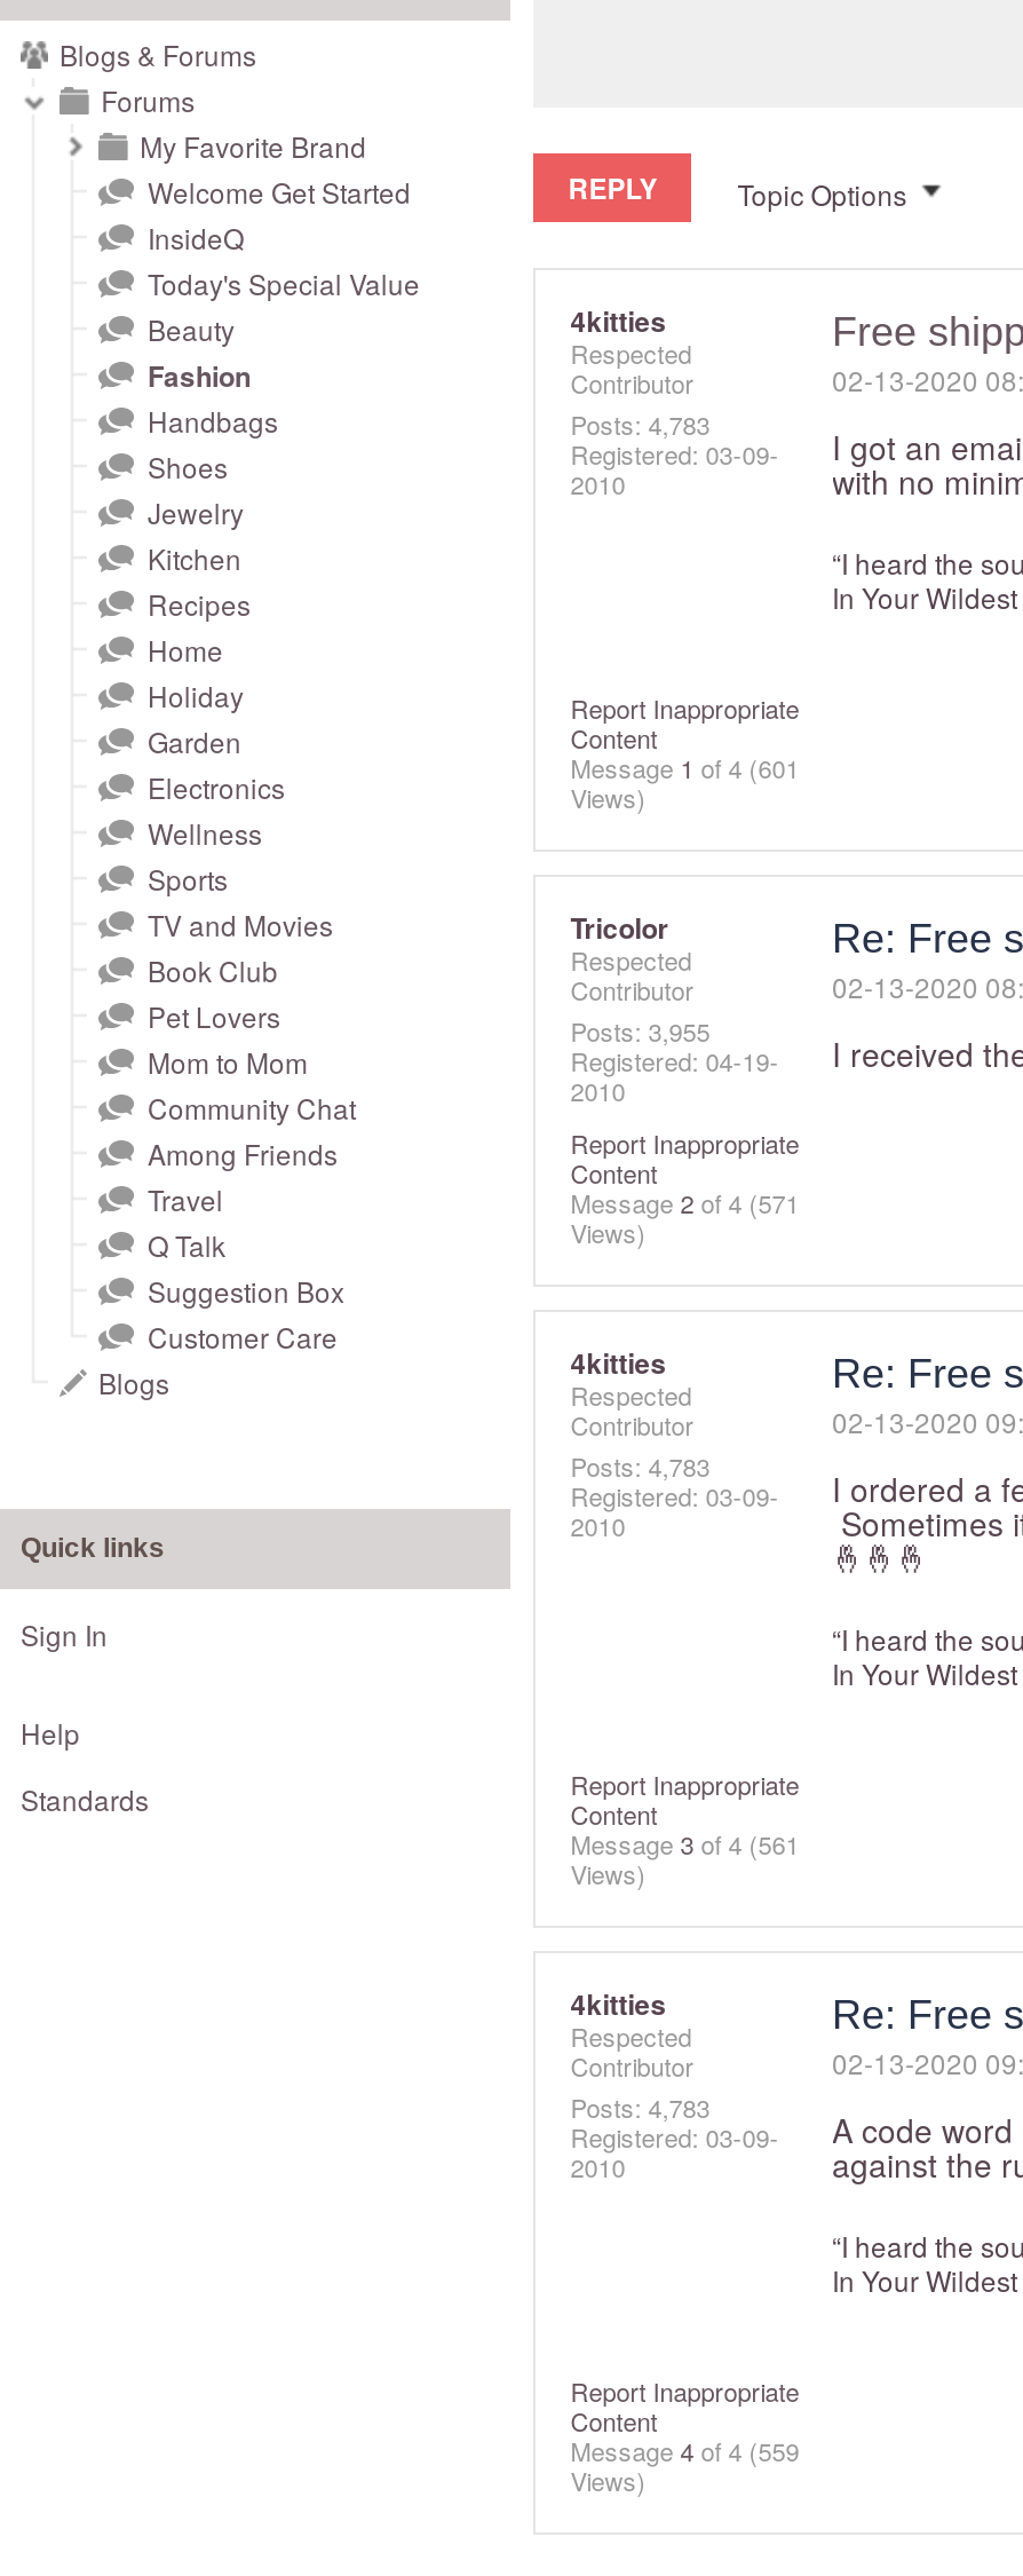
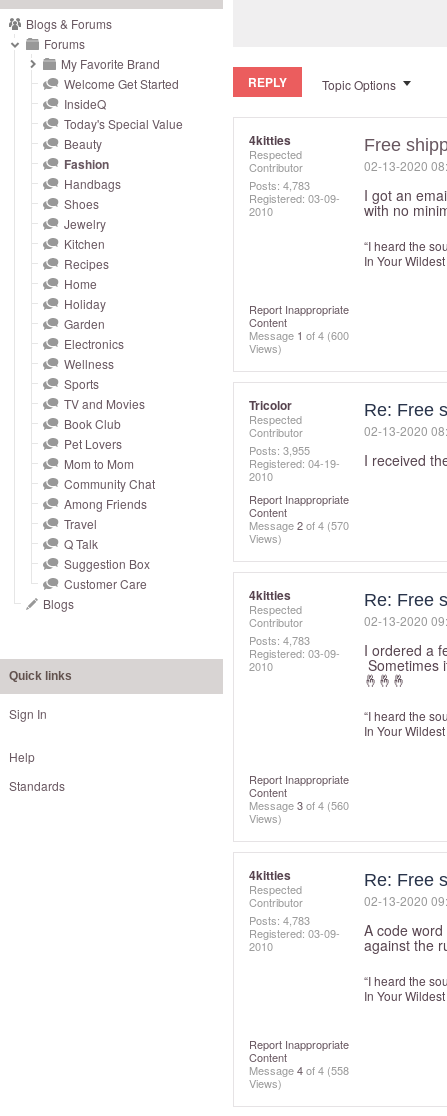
[570,749,799,785] Message 1 of 4 (601 -> [249,327,349,343] Message 1 of 4 (600
[570,1184,799,1220] Message 2 of 4 (571 -> [249,517,349,533] Message 2 of 4 (570
[570,1825,799,1862] Message 3 of 4 (561 -> [249,797,349,813] Message 3 of 4 (560
[570,2432,799,2468] Message 4 of 4 (559 -> [249,1062,349,1078] Message 4 of 4 (558

